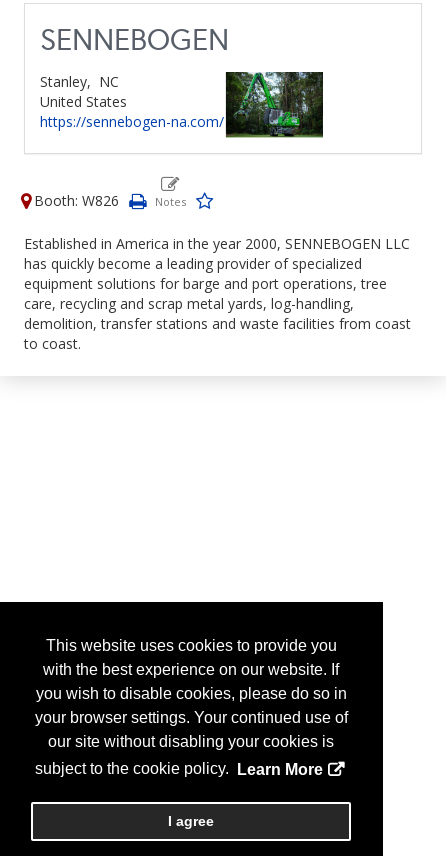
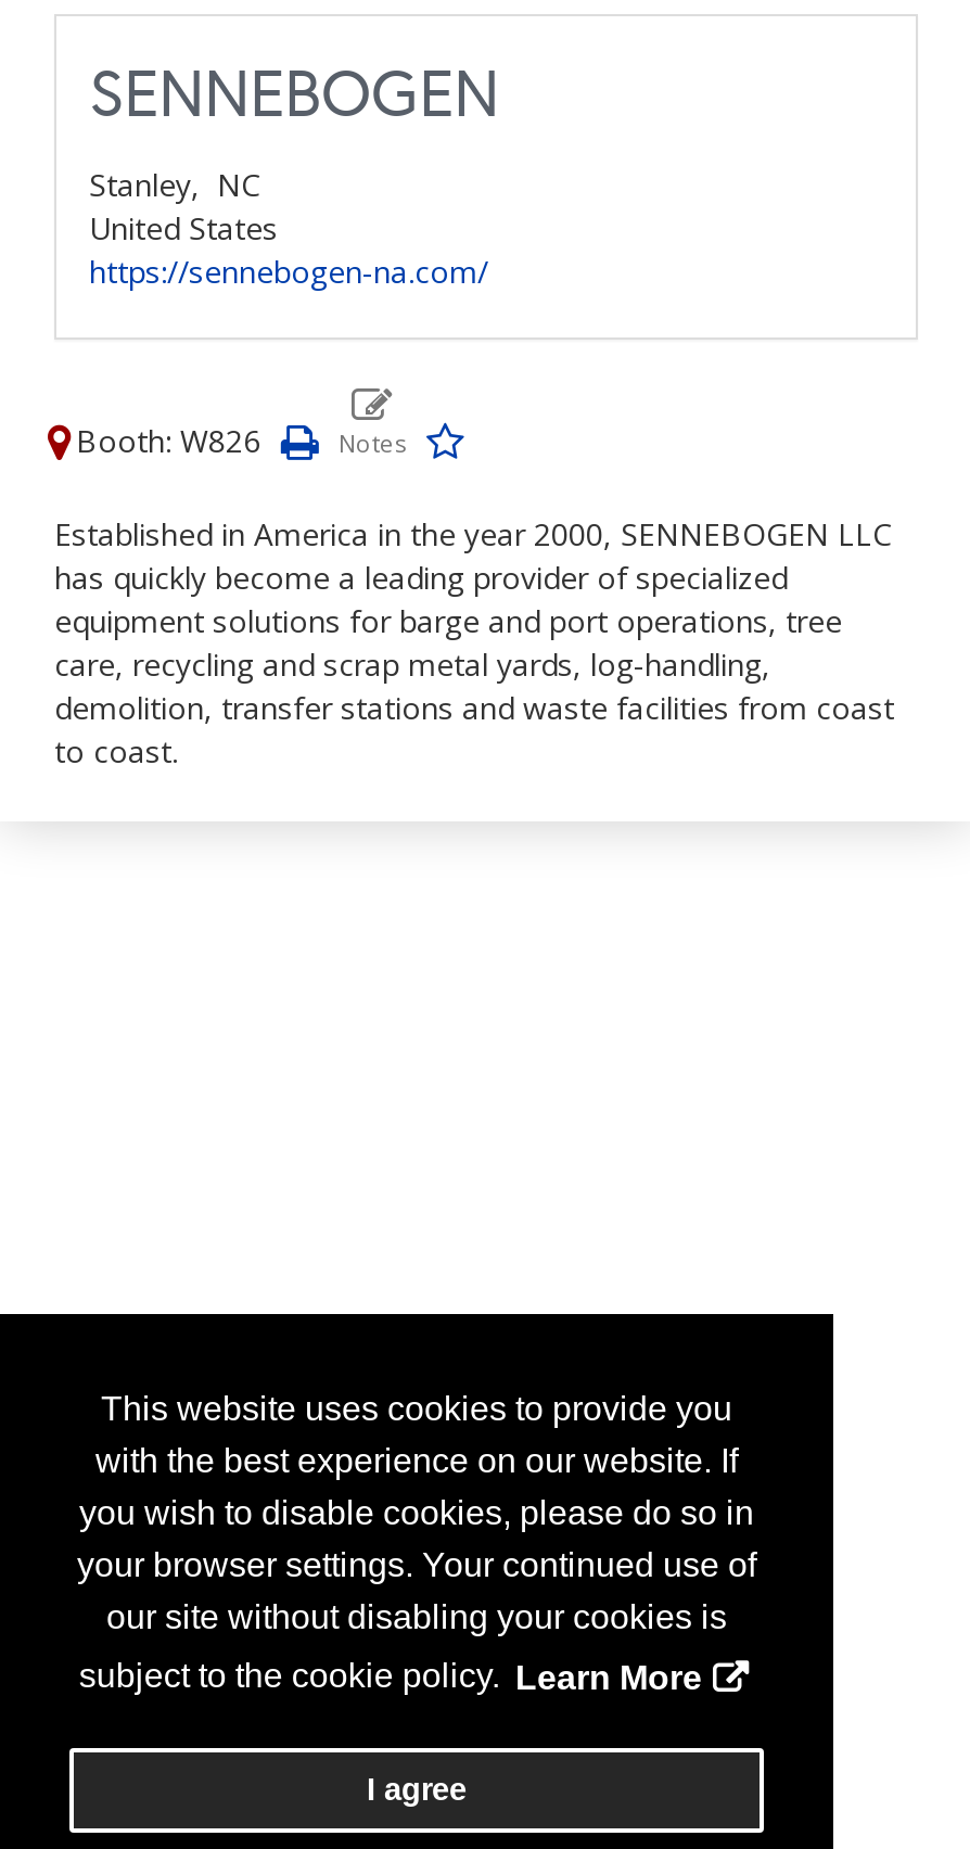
[225,71,324,139] [image] -> none

